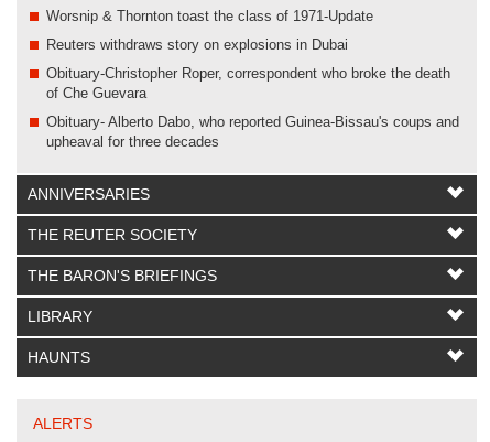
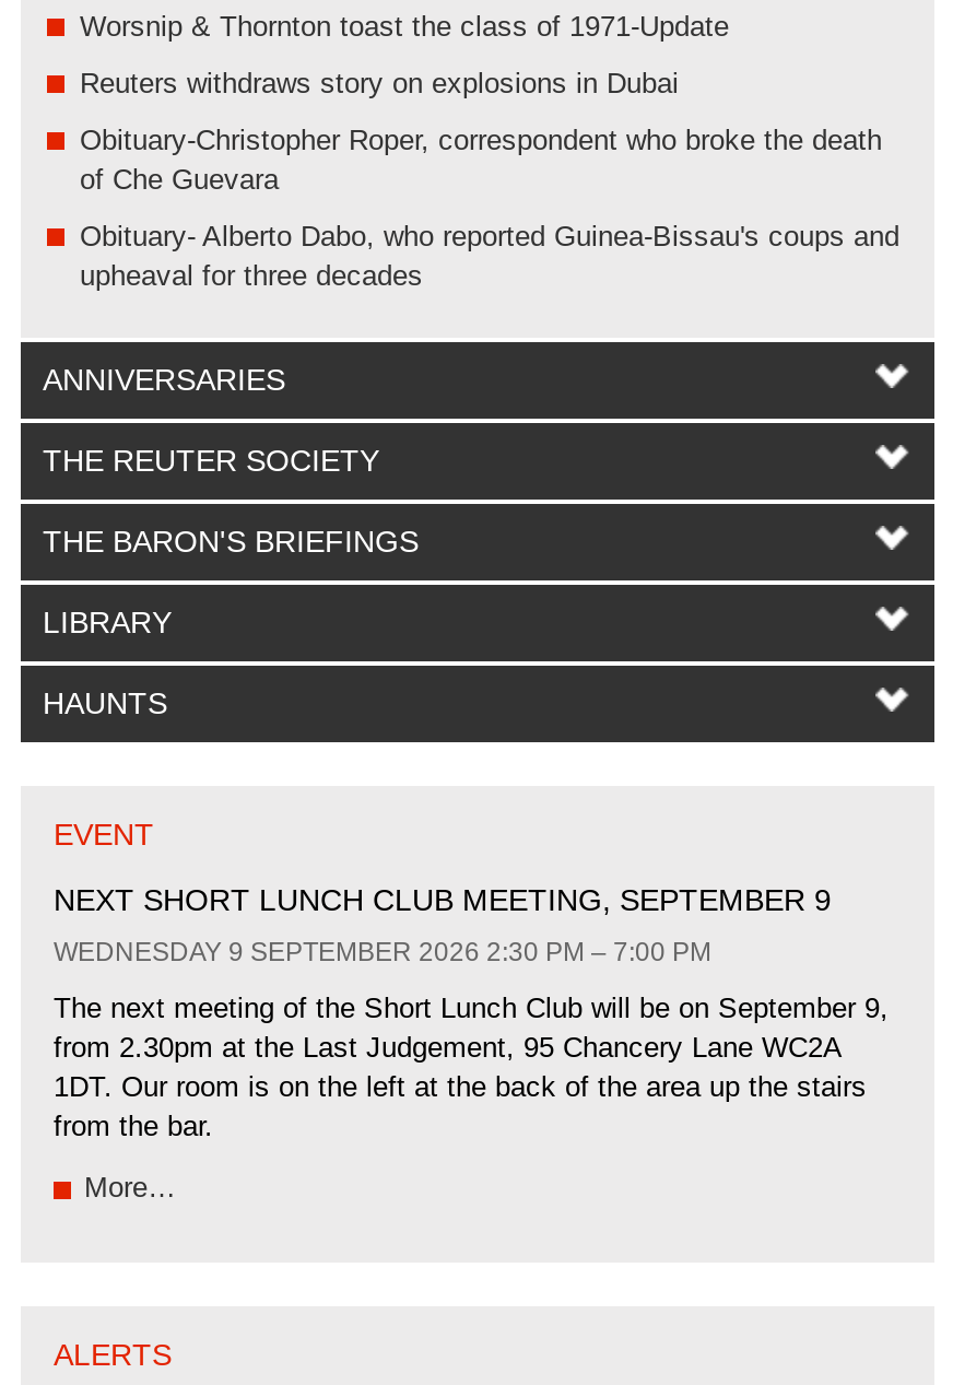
none -> [54,817,889,1204] EVENT | NEXT SHORT LUNCH CLUB MEETING, SEPTEMBER 9 | WEDNESDAY 9 SEPTEMBER 2026 2:30 PM – 7:00 PM | The next meeting of the Short Lunch Club will be on September 9, | from 2.30pm at the Last Judgement, 95 Chancery Lane WC2A | 1DT. Our room is on the left at the back of the area up the stairs | from the bar. | More…

